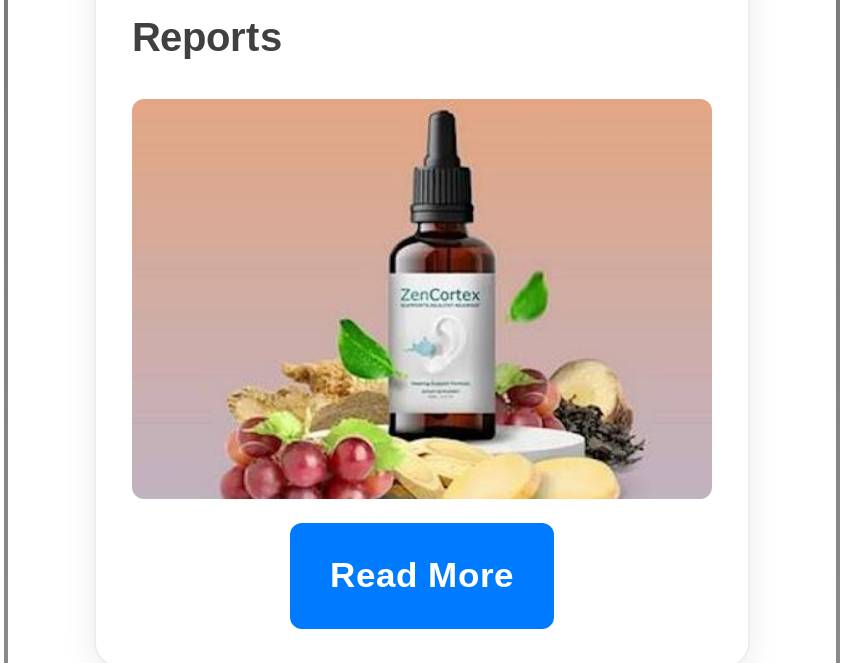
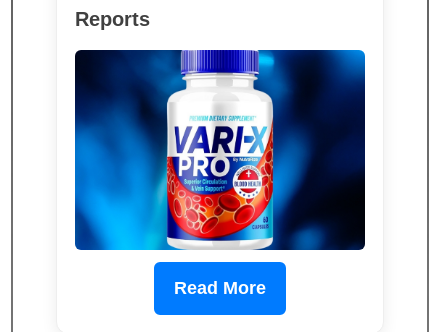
[132,97,714,501] [image] -> [74,49,366,251] [image]

